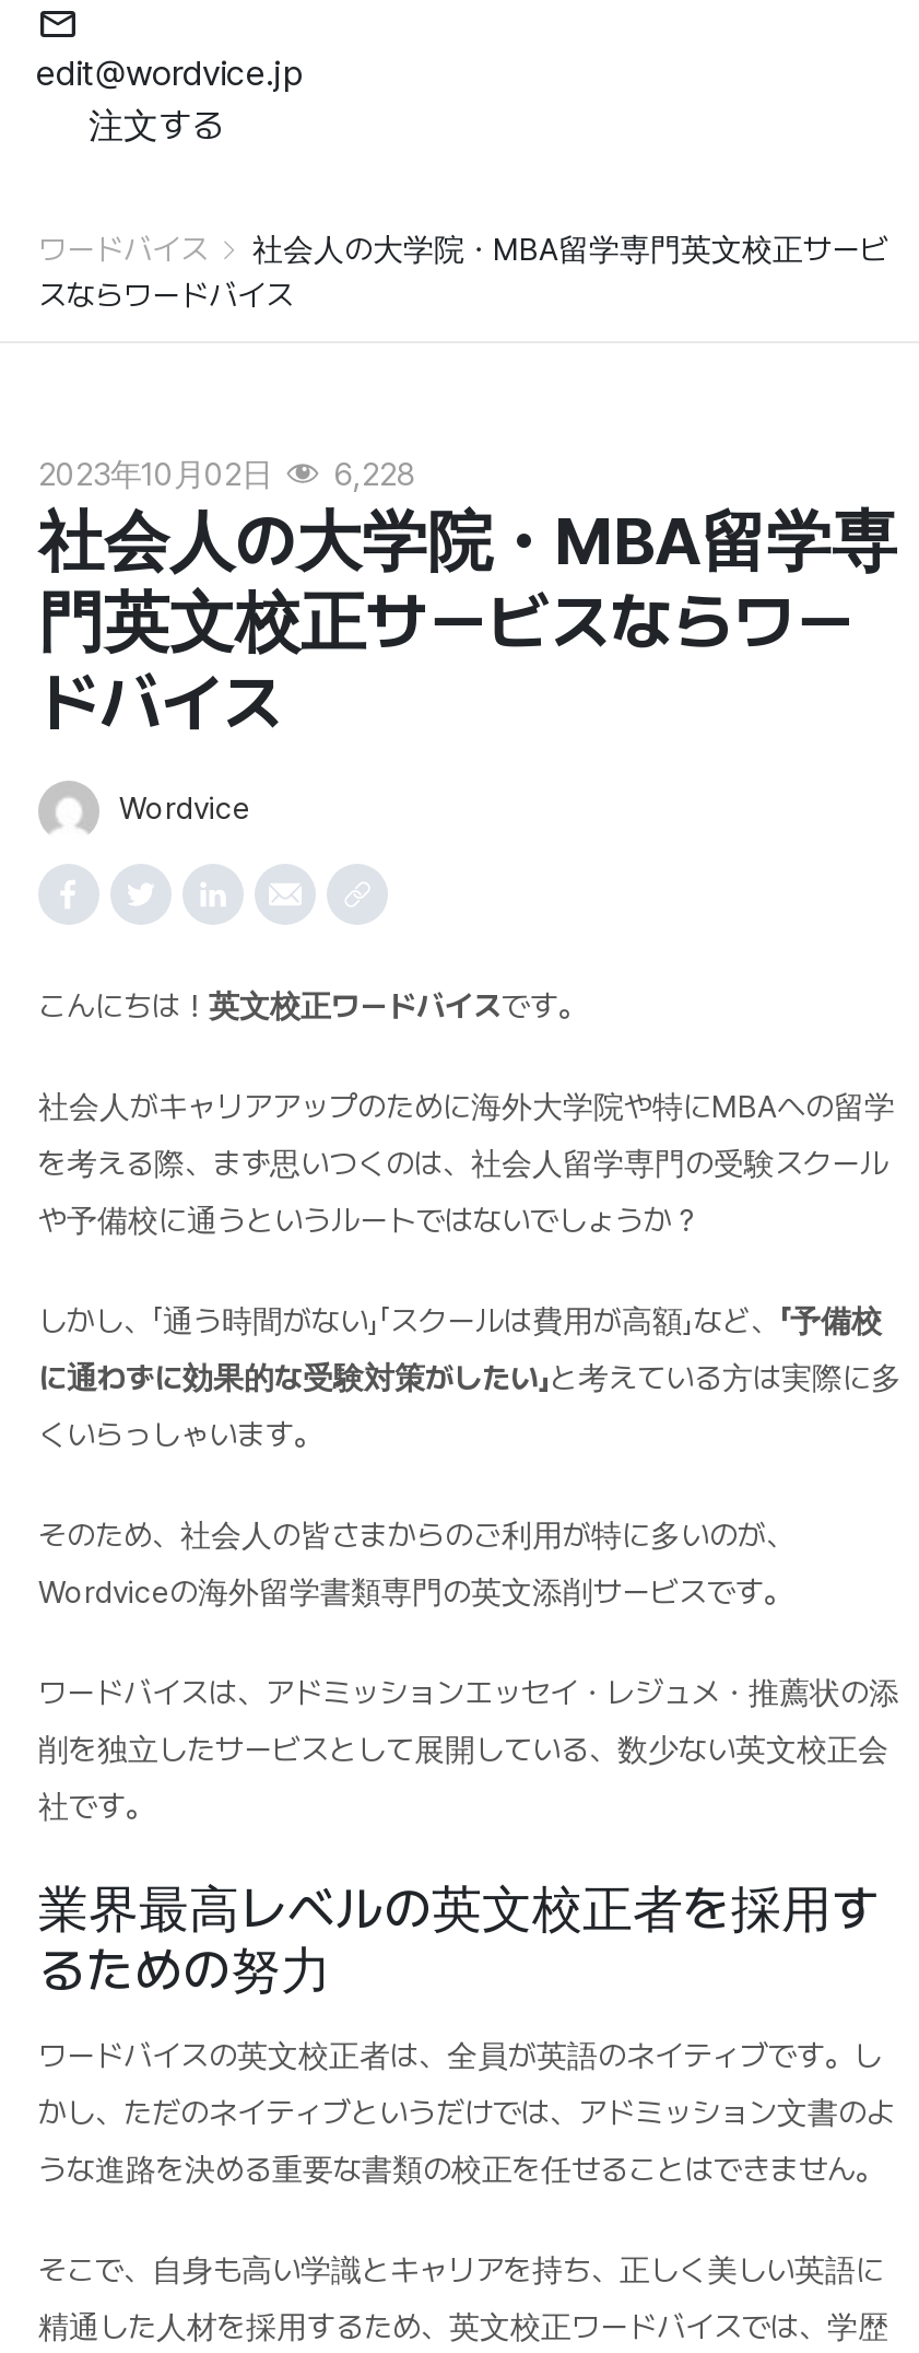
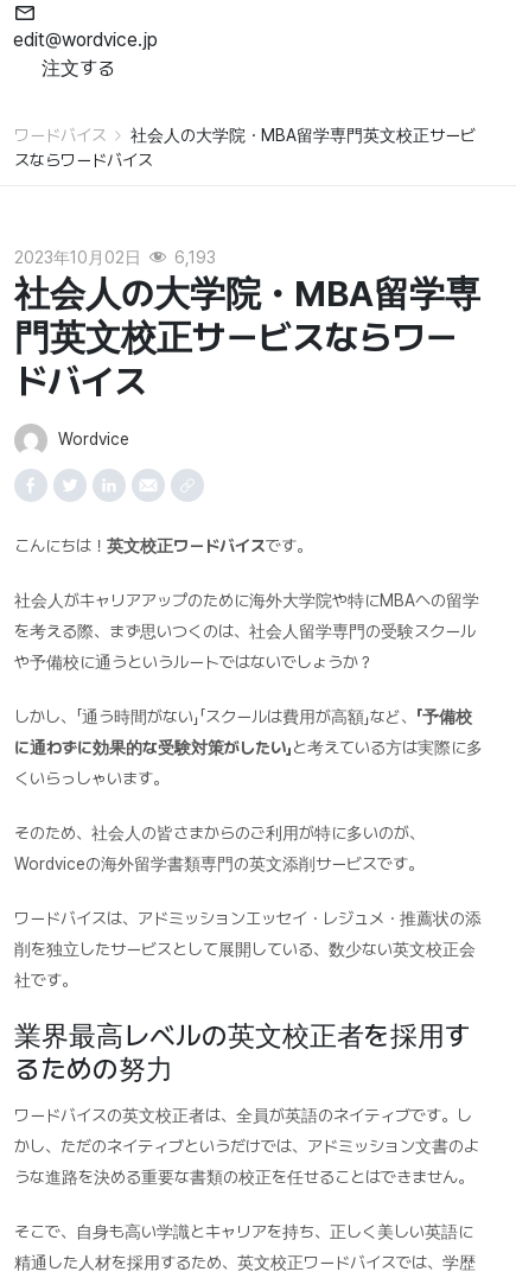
[38,455,416,492] 2023年10月02日 6,228 -> [14,247,216,267] 2023年10月02日 6,193

